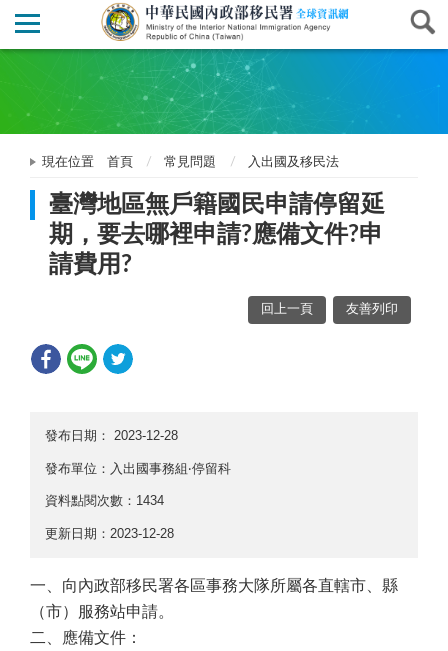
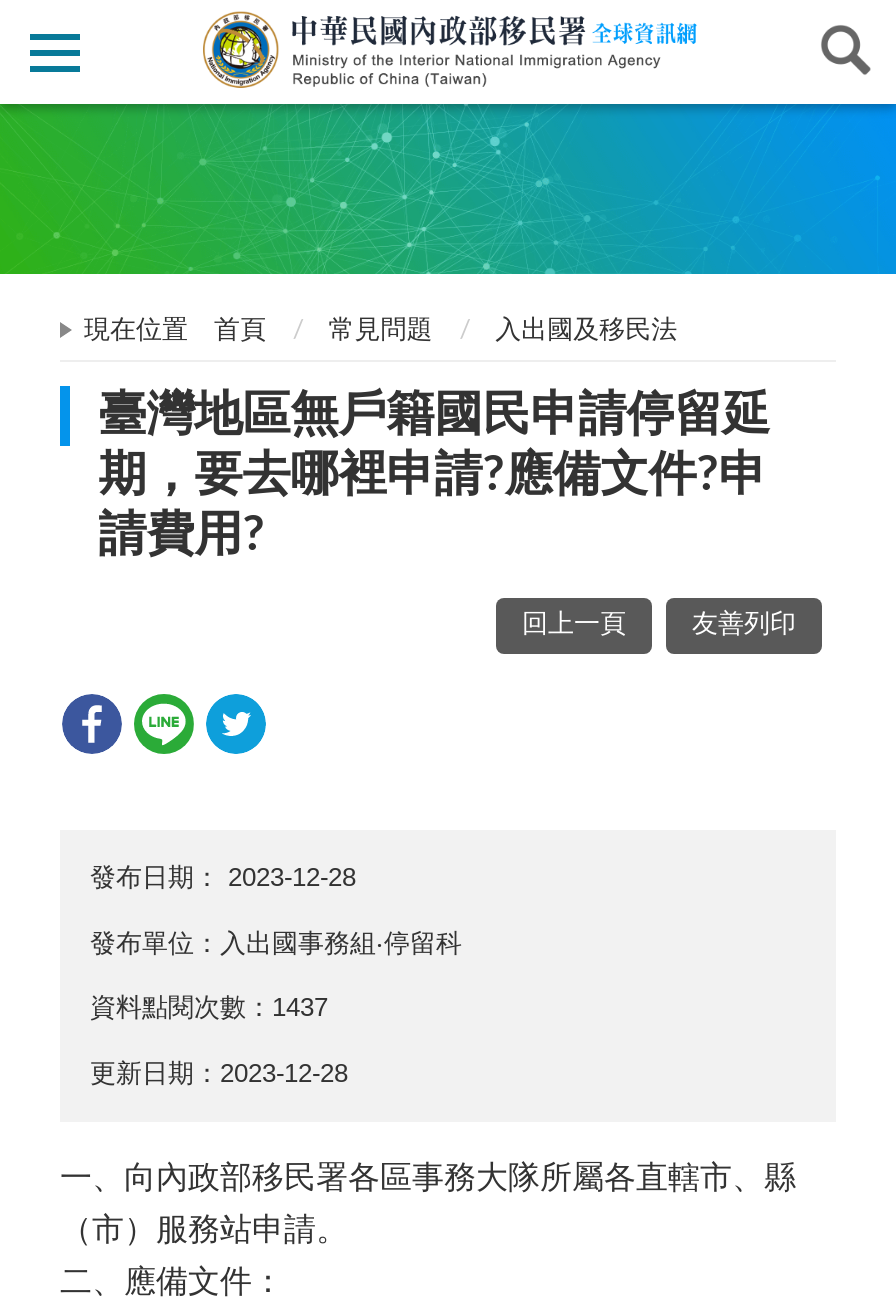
[45,493,164,508] 資料點閱次數：1434 -> [90,993,328,1023] 資料點閱次數：1437

